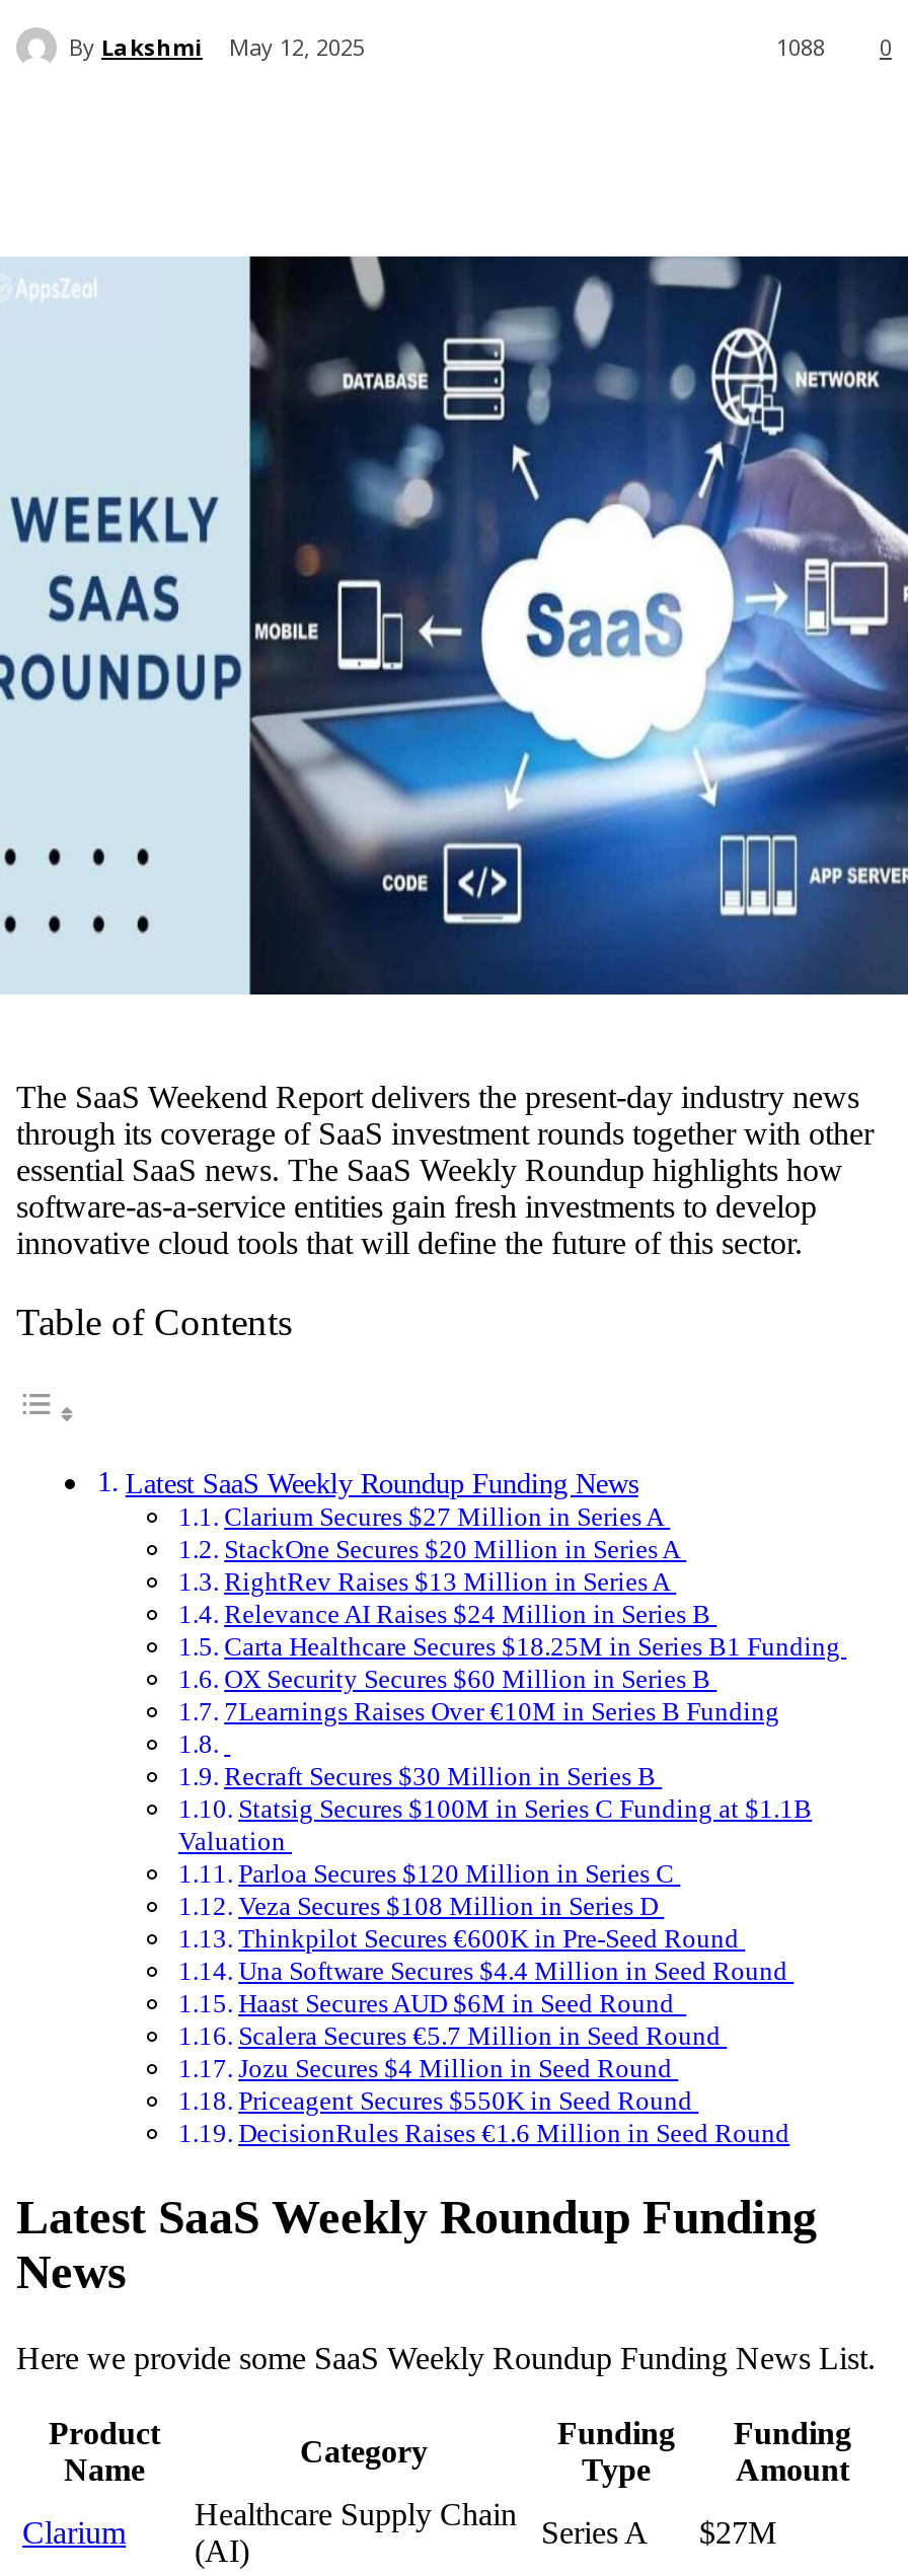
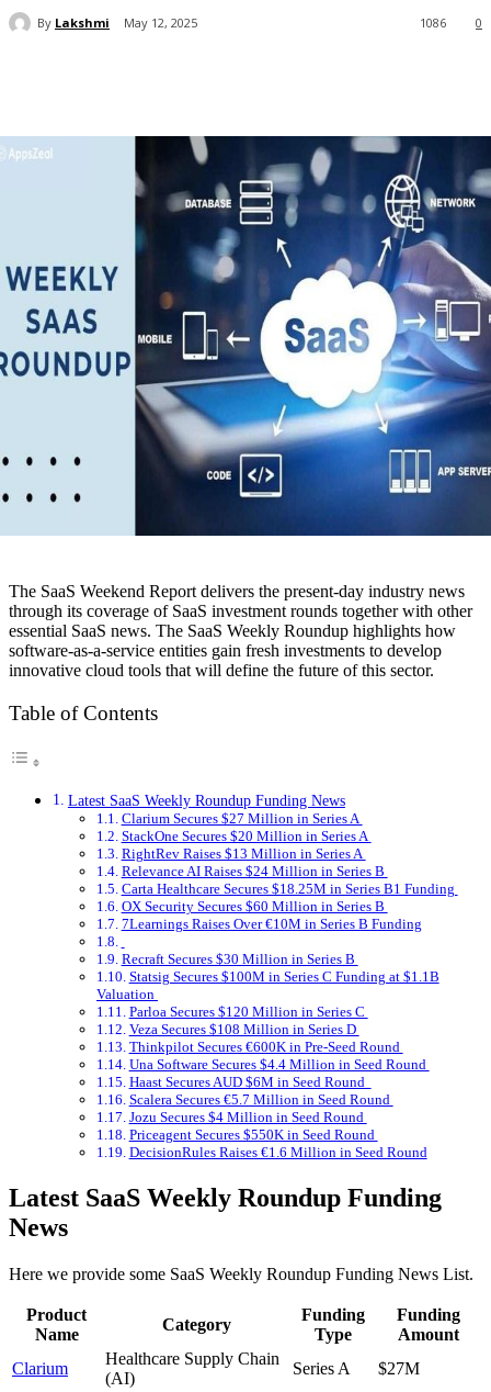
[776,32,892,62] 1088 0 -> [420,14,482,31] 1086 0

